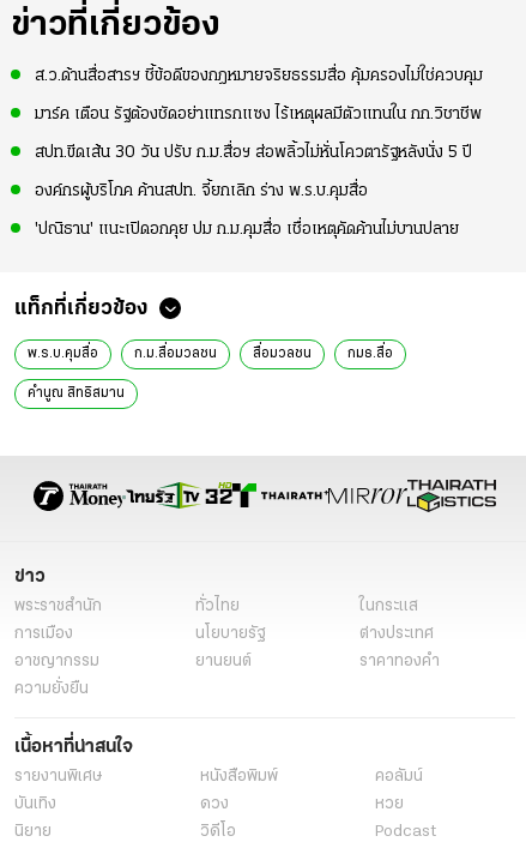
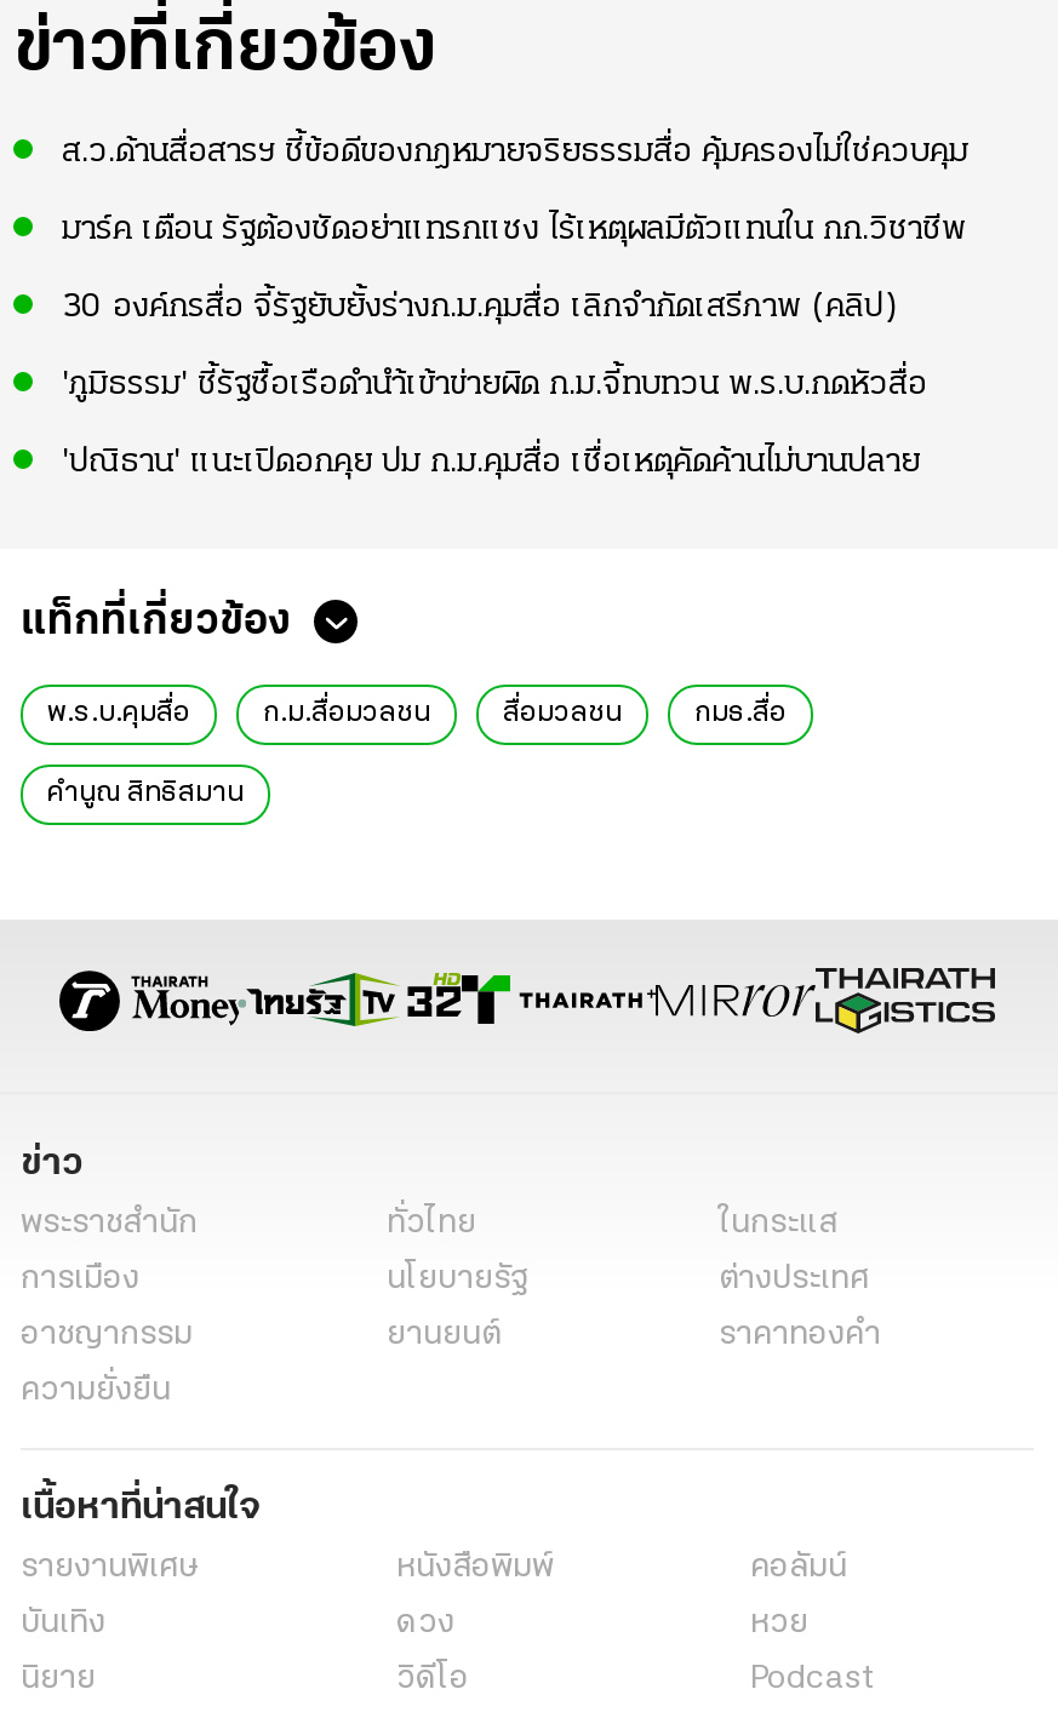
[35,144,472,162] สปท.ขีดเส้น 30 วัน ปรับ ก.ม.สื่อฯ ส่อพลิ้วไม่หั่นโควตารัฐหลังนั่ง 5 ปี -> [62,289,898,326] 30 องค์กรสื่อ จี้รัฐยับยั้งร่างก.ม.คุมสื่อ เลิกจำกัดเสรีภาพ (คลิป)
[35,182,368,200] องค์กรผู้บริโภค ค้านสปท. จี้ยกเลิก ร่าง พ.ร.บ.คุมสื่อ -> [62,367,927,403] 'ภูมิธรรม' ชี้รัฐซื้อเรือดำนำ้เข้าข่ายผิด ก.ม.จี้ทบทวน พ.ร.บ.กดหัวสื่อ

